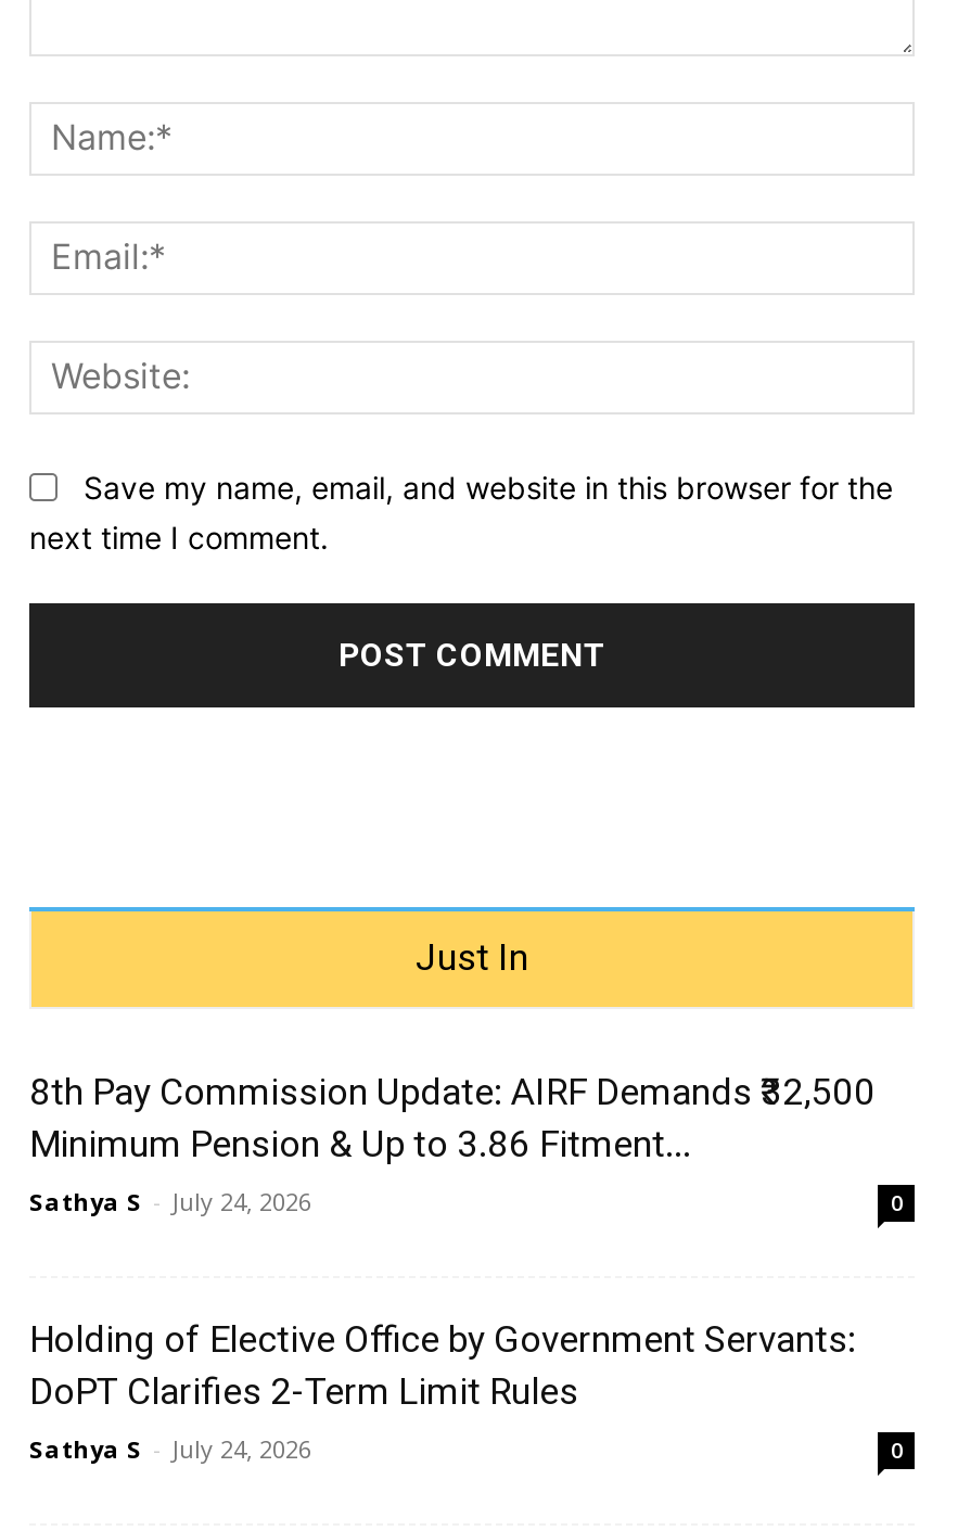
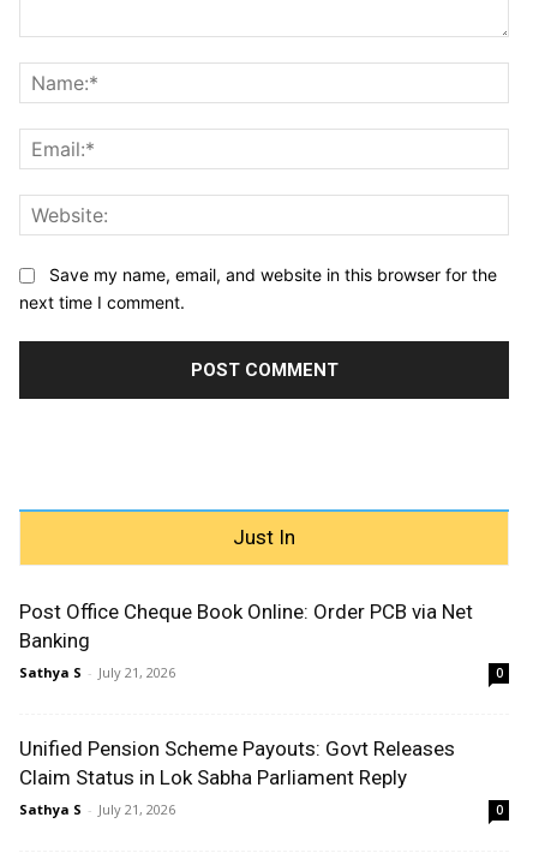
[29,1071,876,1219] 8th Pay Commission Update: AIRF Demands ₹32,500 | Minimum Pension & Up to 3.86 Fitment... | Sathya S - July 24, 2026 -> [19,599,473,681] Post Office Cheque Book Online: Order PCB via Net | Banking | Sathya S - July 21, 2026
[29,1318,856,1466] Holding of Elective Office by Government Servants: | DoPT Clarifies 2-Term Limit Rules | Sathya S - July 24, 2026 -> [19,736,455,818] Unified Pension Scheme Payouts: Govt Releases | Claim Status in Lok Sabha Parliament Reply | Sathya S - July 21, 2026

